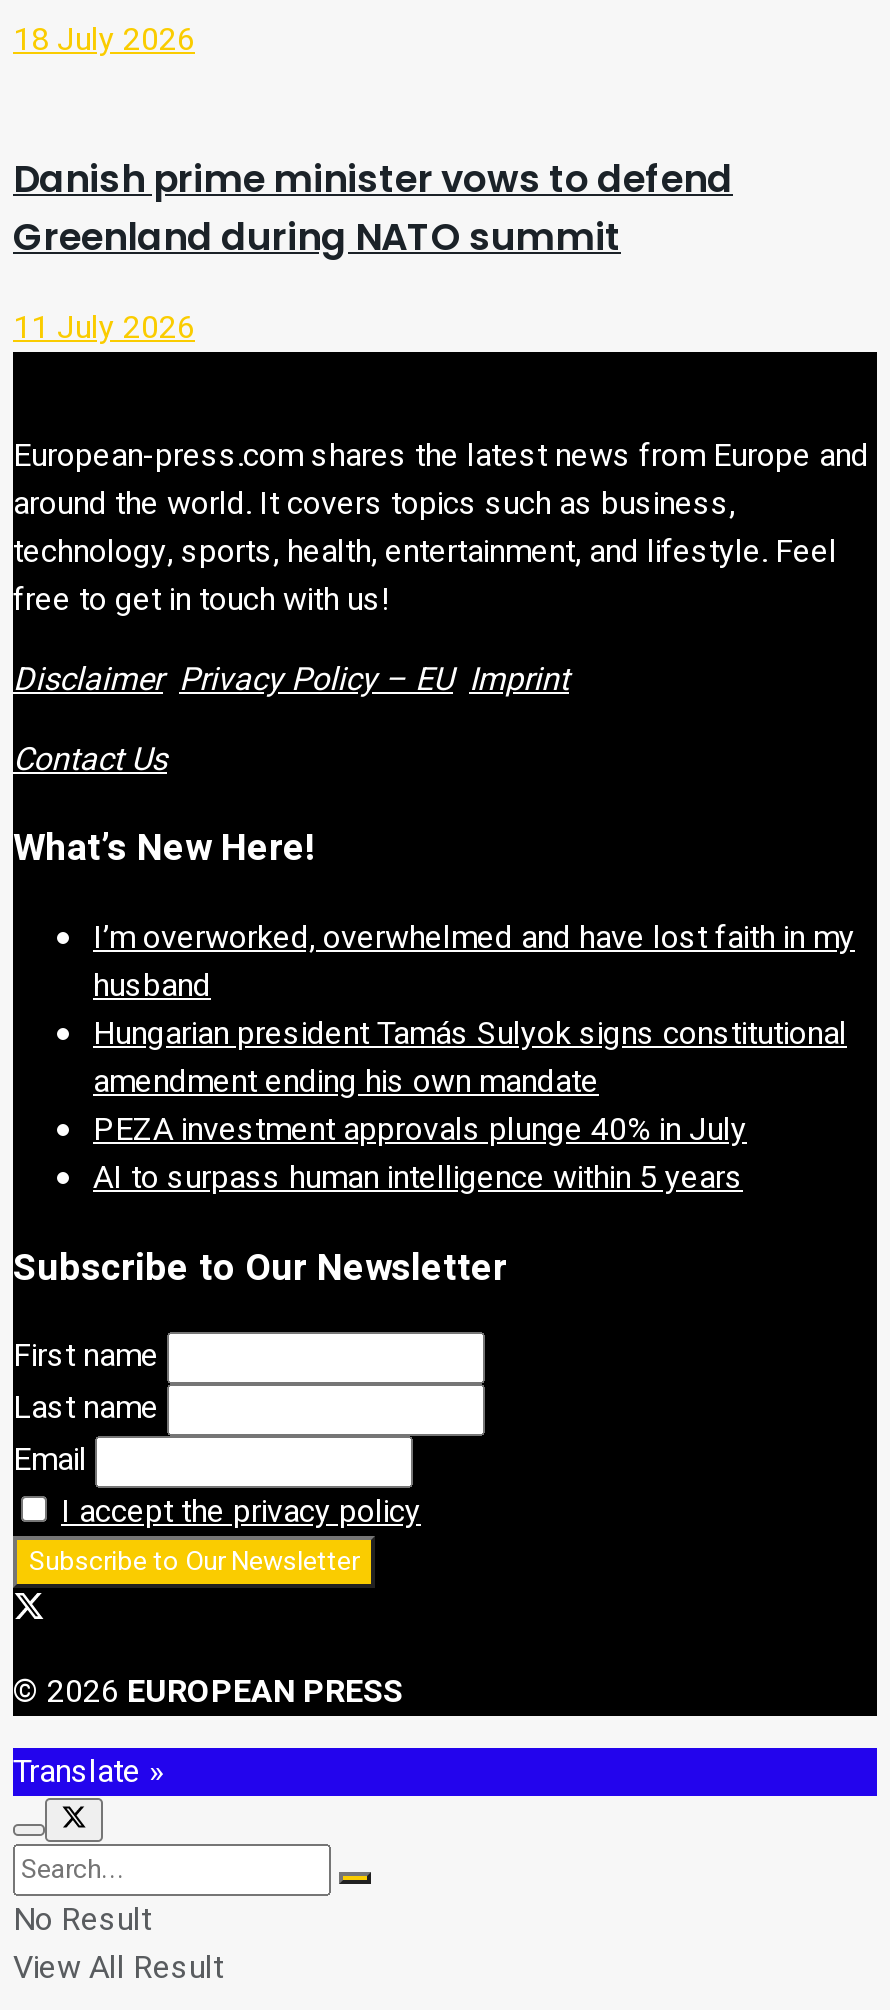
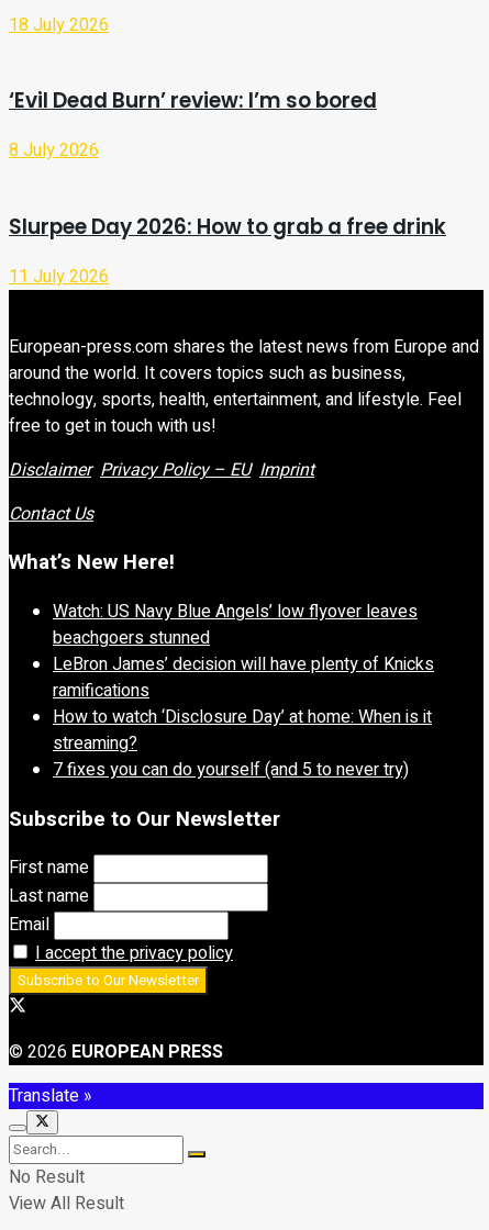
[13,152,733,264] Danish prime minister vows to defend | Greenland during NATO summit -> [9,86,446,241] ‘Evil Dead Burn’ review: I’m so bored | 8 July 2026 | Slurpee Day 2026: How to grab a free drink
[93,914,855,1202] I’m overworked, overwhelmed and have lost faith in my | husband | Hungarian president Tamás Sulyok signs constitutional | amendment ending his own mandate | PEZA investment approvals plunge 40% in July | AI to surpass human intelligence within 5 years -> [53,598,434,783] Watch: US Navy Blue Angels’ low flyover leaves | beachgoers stunned | LeBron James’ decision will have plenty of Knicks | ramifications | How to watch ‘Disclosure Day’ at home: When is it | streaming? | 7 fixes you can do yourself (and 5 to never try)

